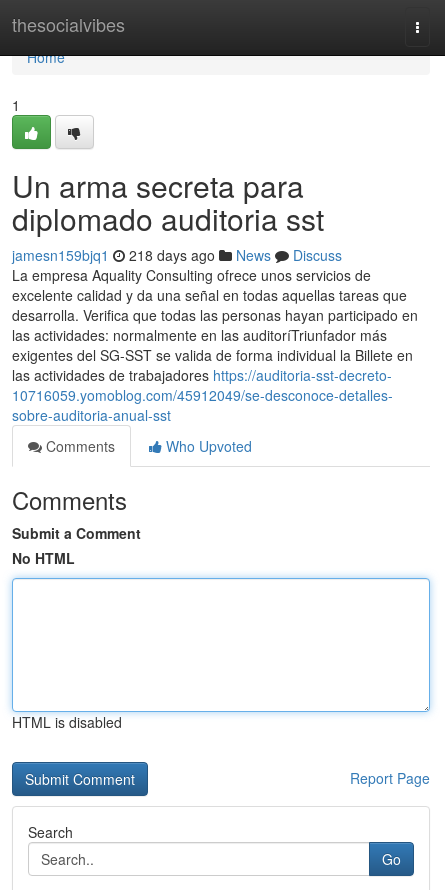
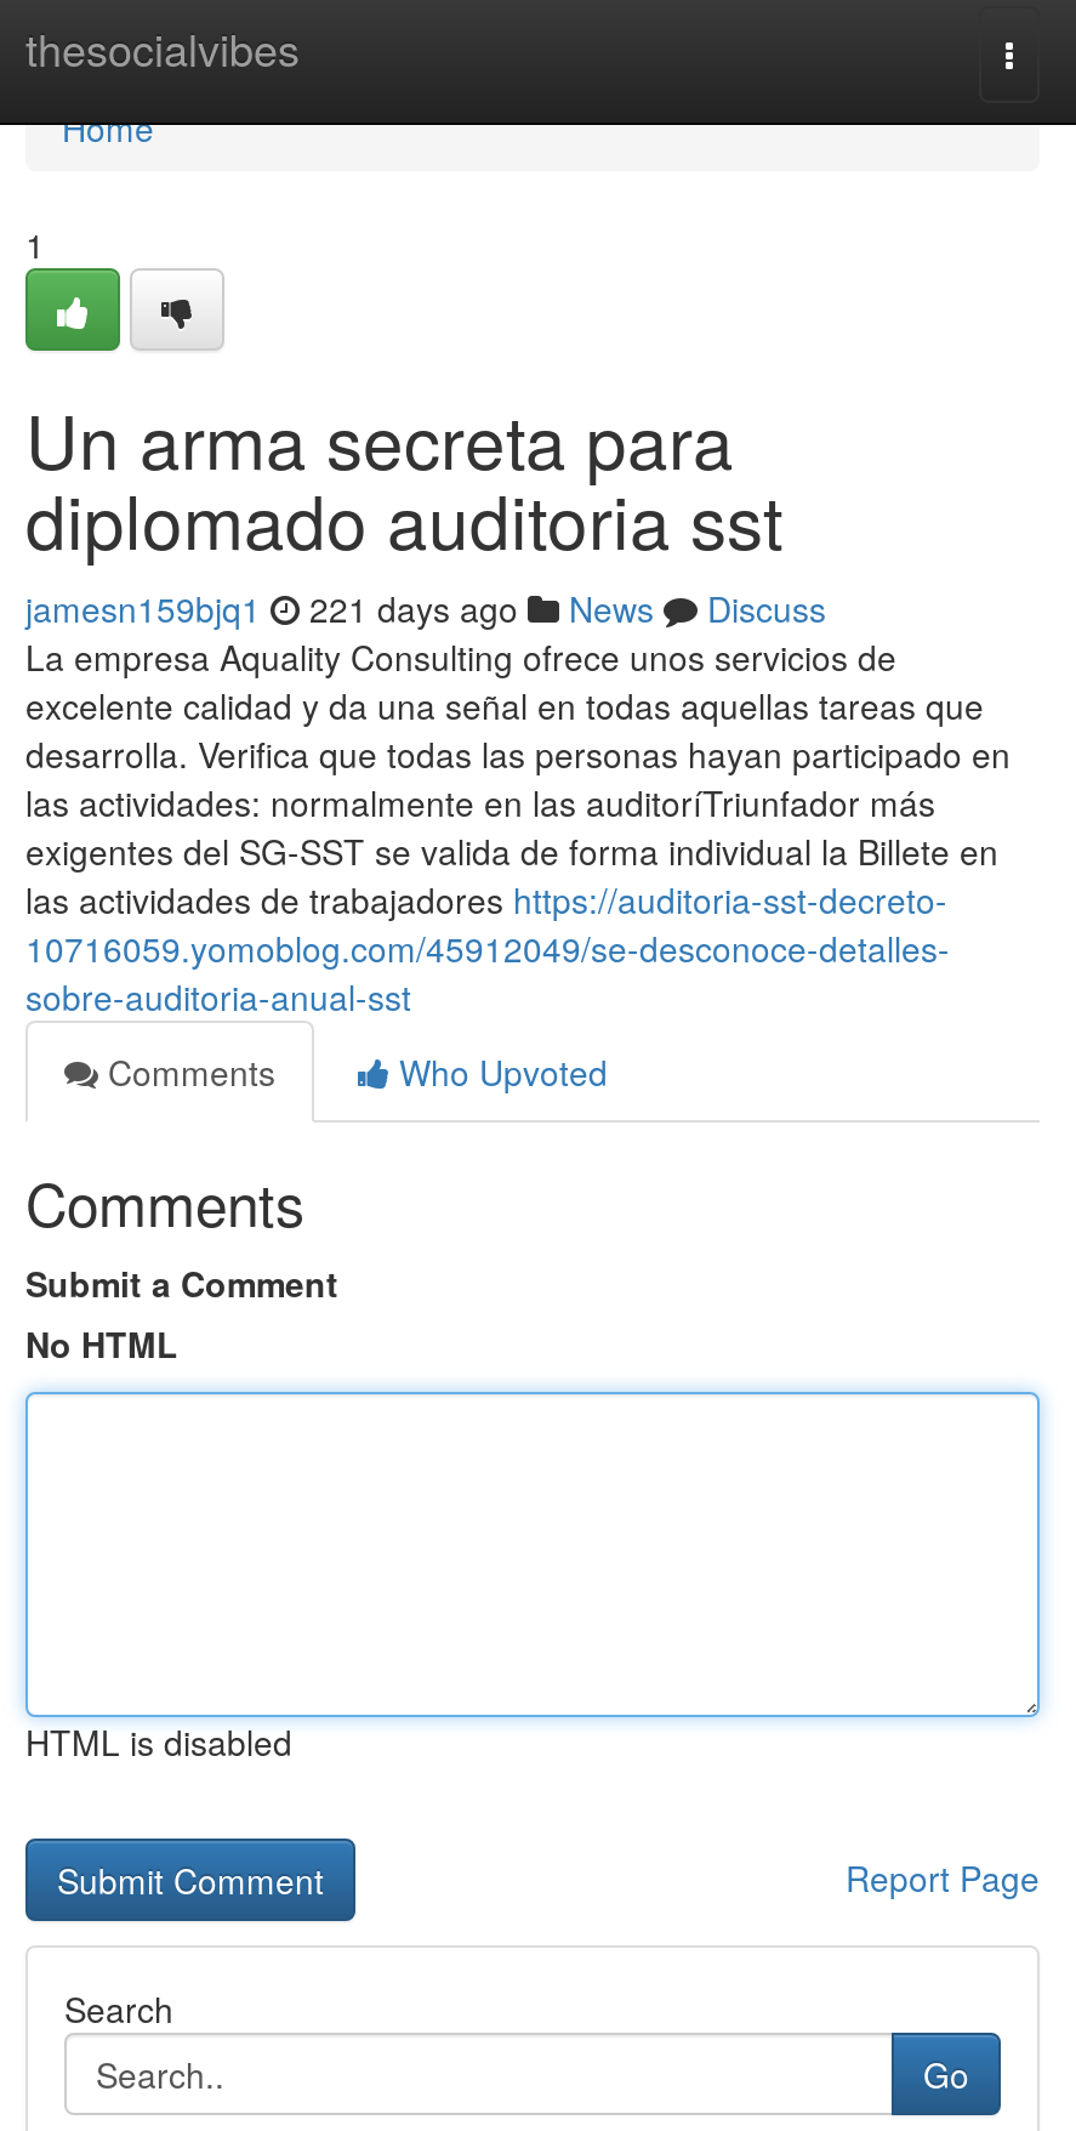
[12,245,342,265] jamesn159bjq1 218 days ago News Discuss -> [25,584,826,632] jamesn159bjq1 221 days ago News Discuss

